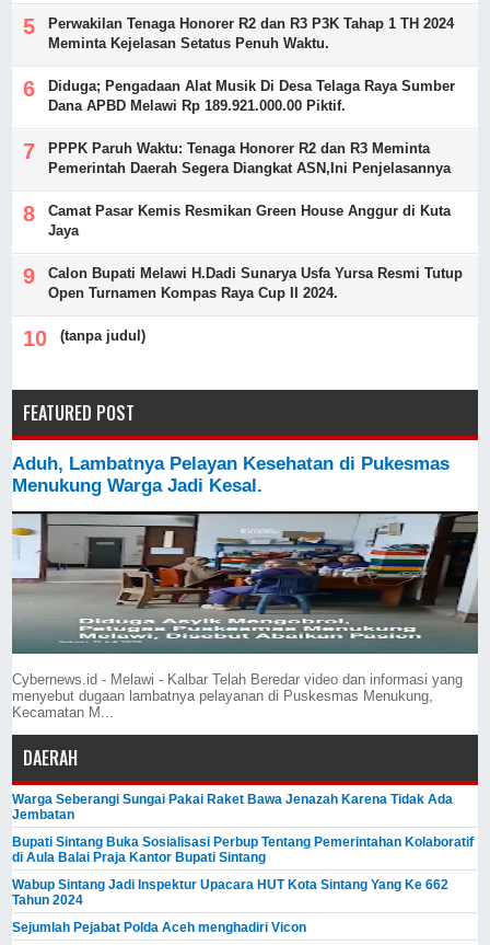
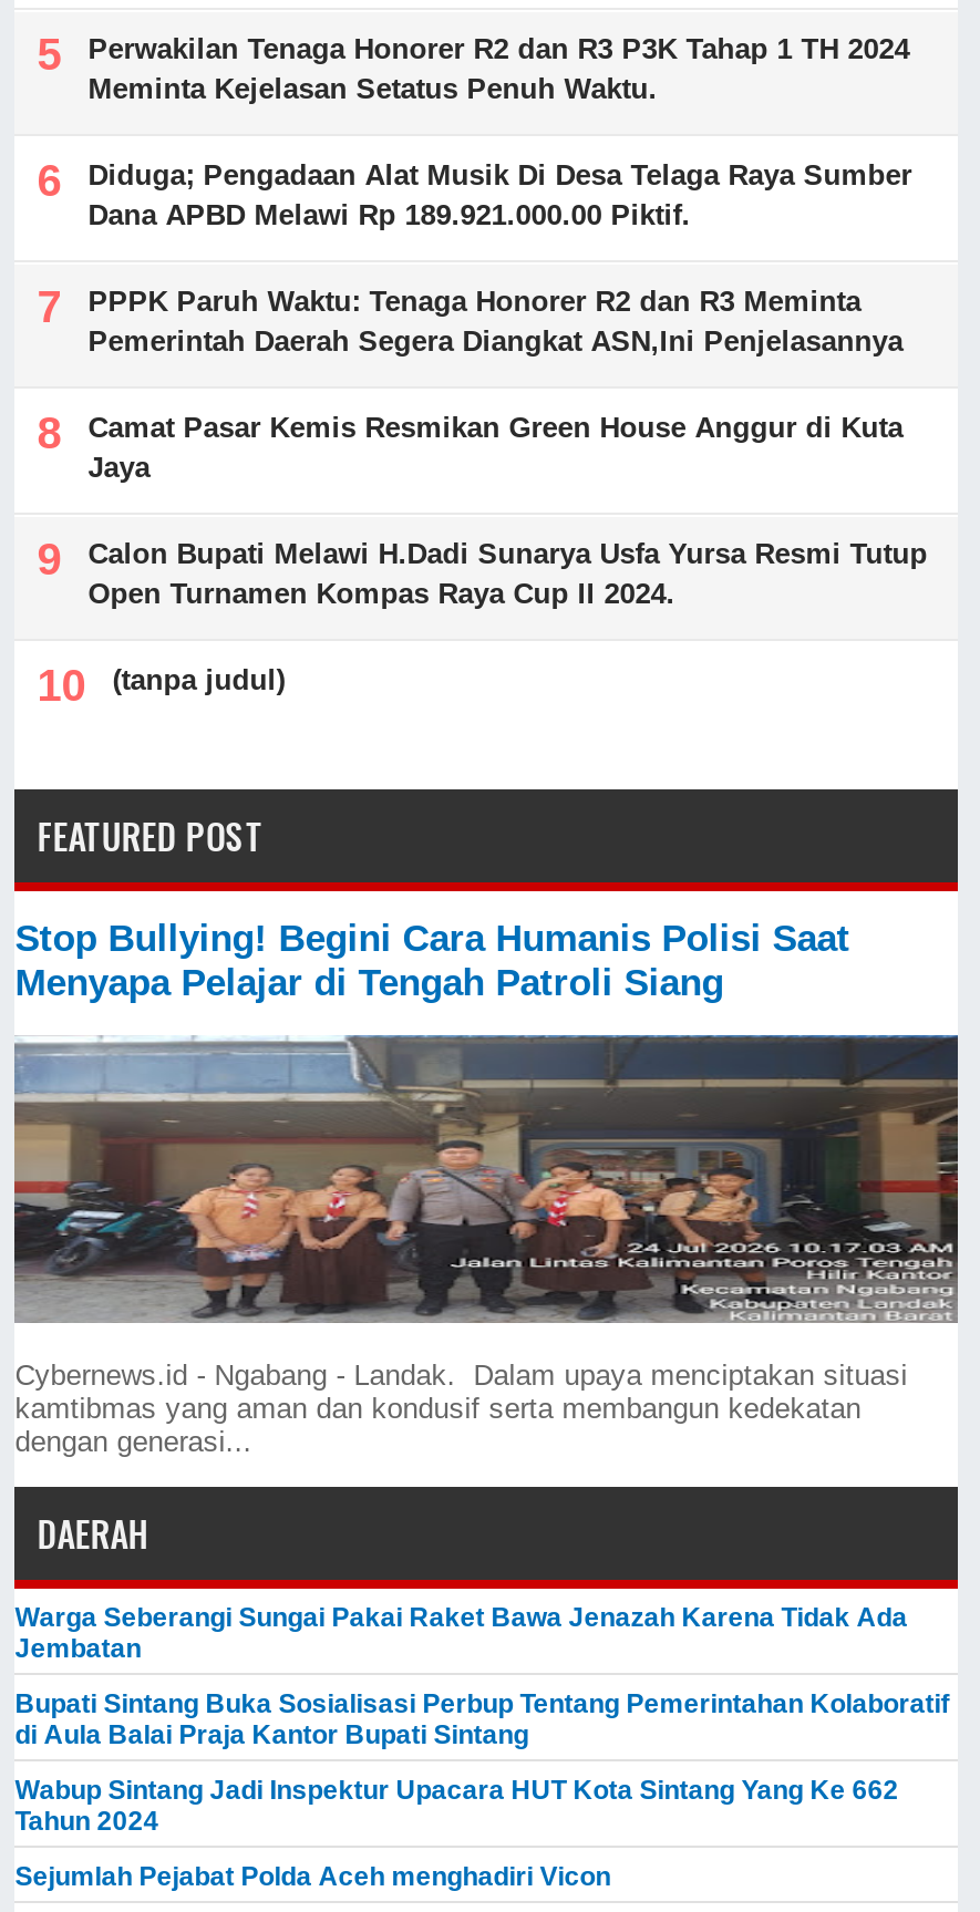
[12,454,450,496] Aduh, Lambatnya Pelayan Kesehatan di Pukesmas | Menukung Warga Jadi Kesal. -> [15,919,850,1005] Stop Bullying! Begini Cara Humanis Polisi Saat | Menyapa Pelajar di Tengah Patroli Siang
[11,510,478,721] [image] | Cybernews.id - Melawi - Kalbar Telah Beredar video dan informasi yang | menyebut dugaan lambatnya pelayanan di Puskesmas Menukung, | Kecamatan M... -> [12,1033,960,1459] [image] | Cybernews.id - Ngabang - Landak. Dalam upaya menciptakan situasi | kamtibmas yang aman dan kondusif serta membangun kedekatan | dengan generasi...

